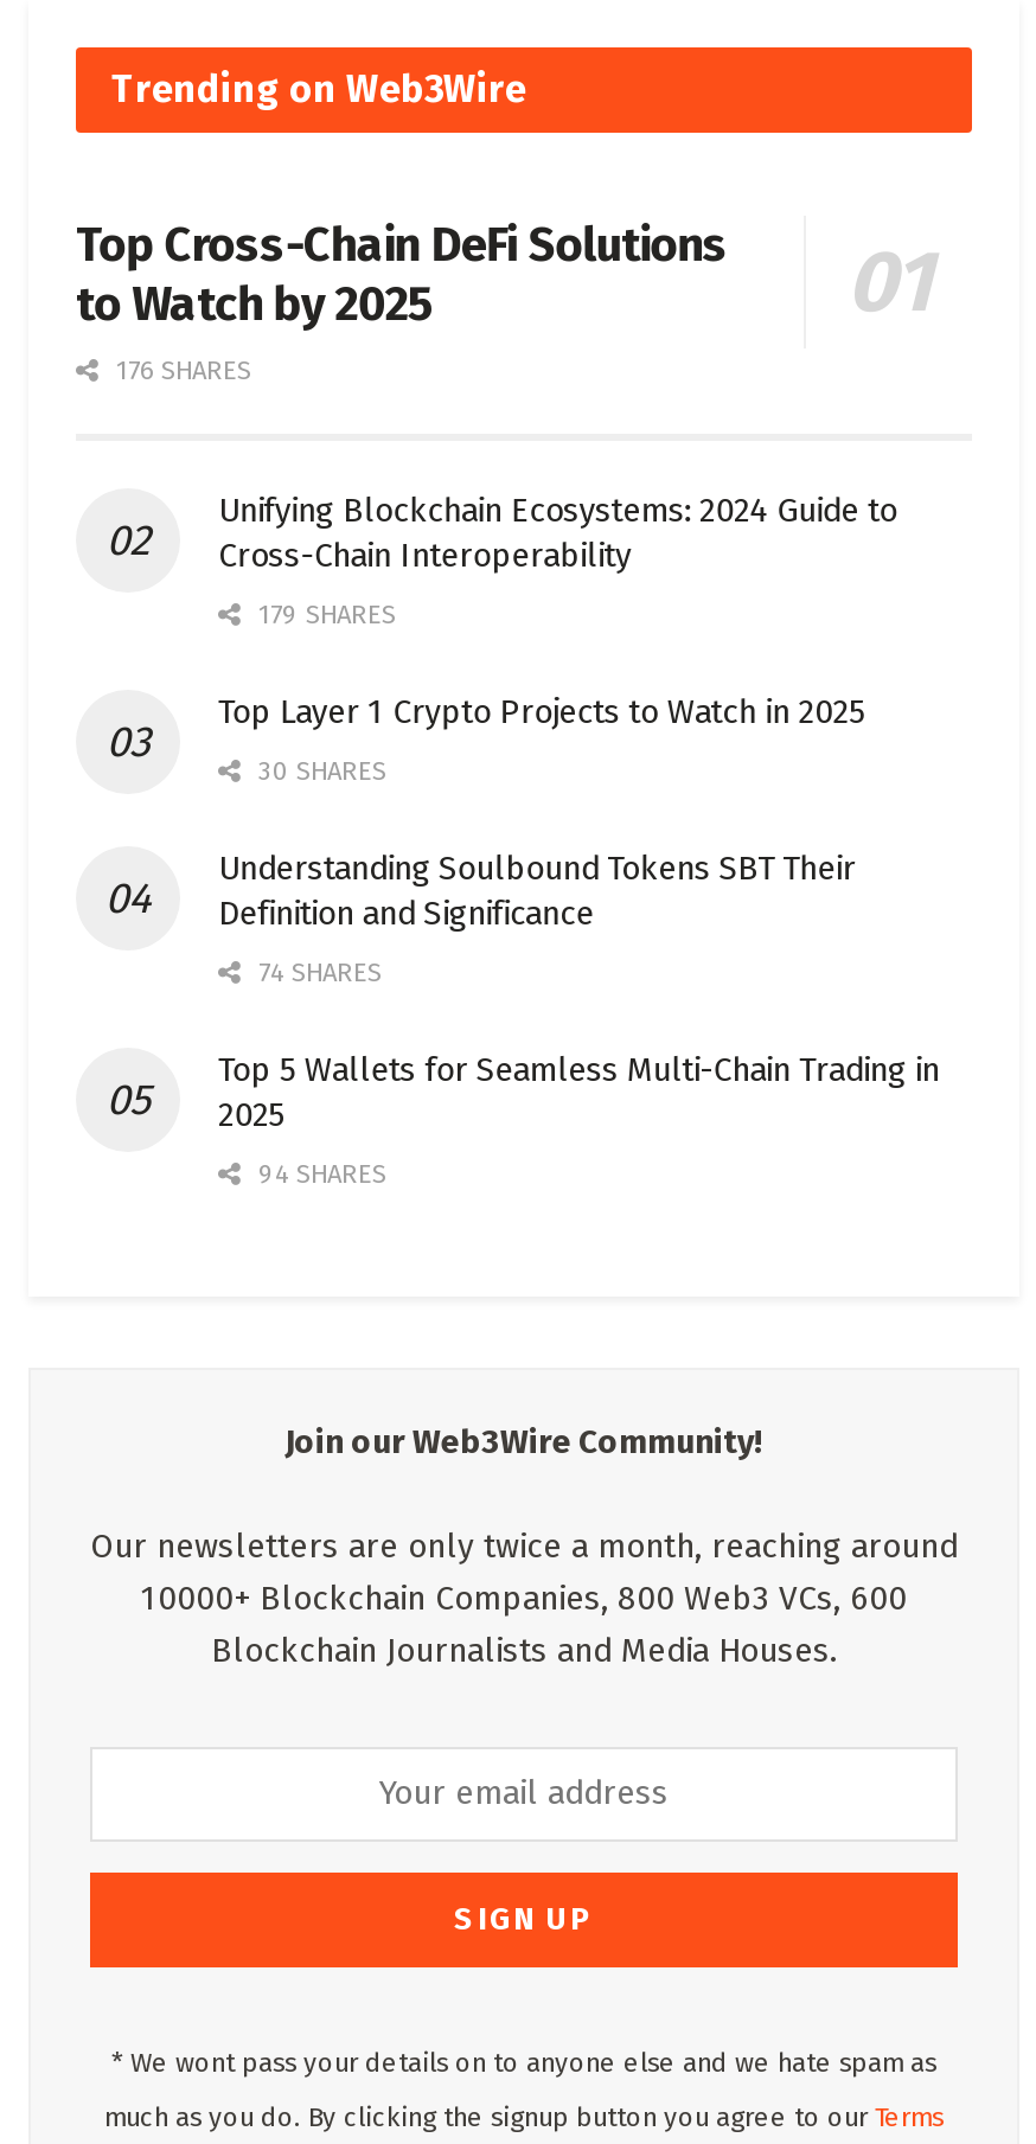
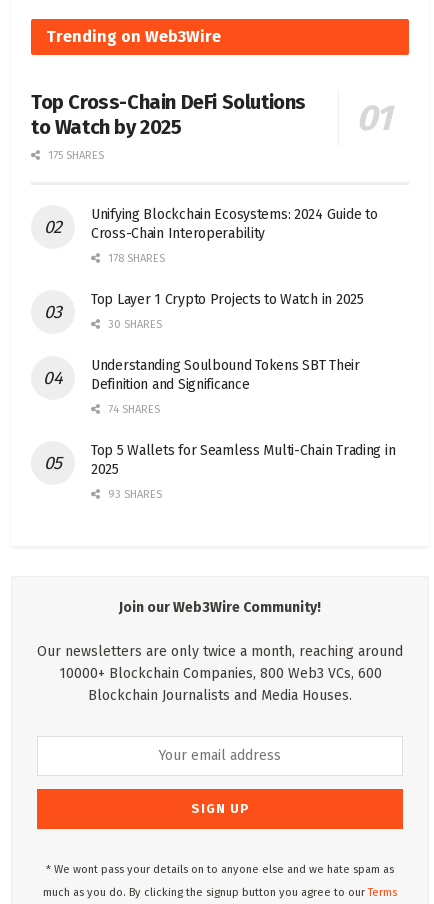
[109,356,251,386] 176 SHARES -> [45,149,104,162] 175 SHARES
[251,600,396,631] 179 SHARES -> [105,252,165,265] 178 SHARES
[251,1159,386,1190] 94 SHARES -> [105,488,162,501] 93 SHARES

